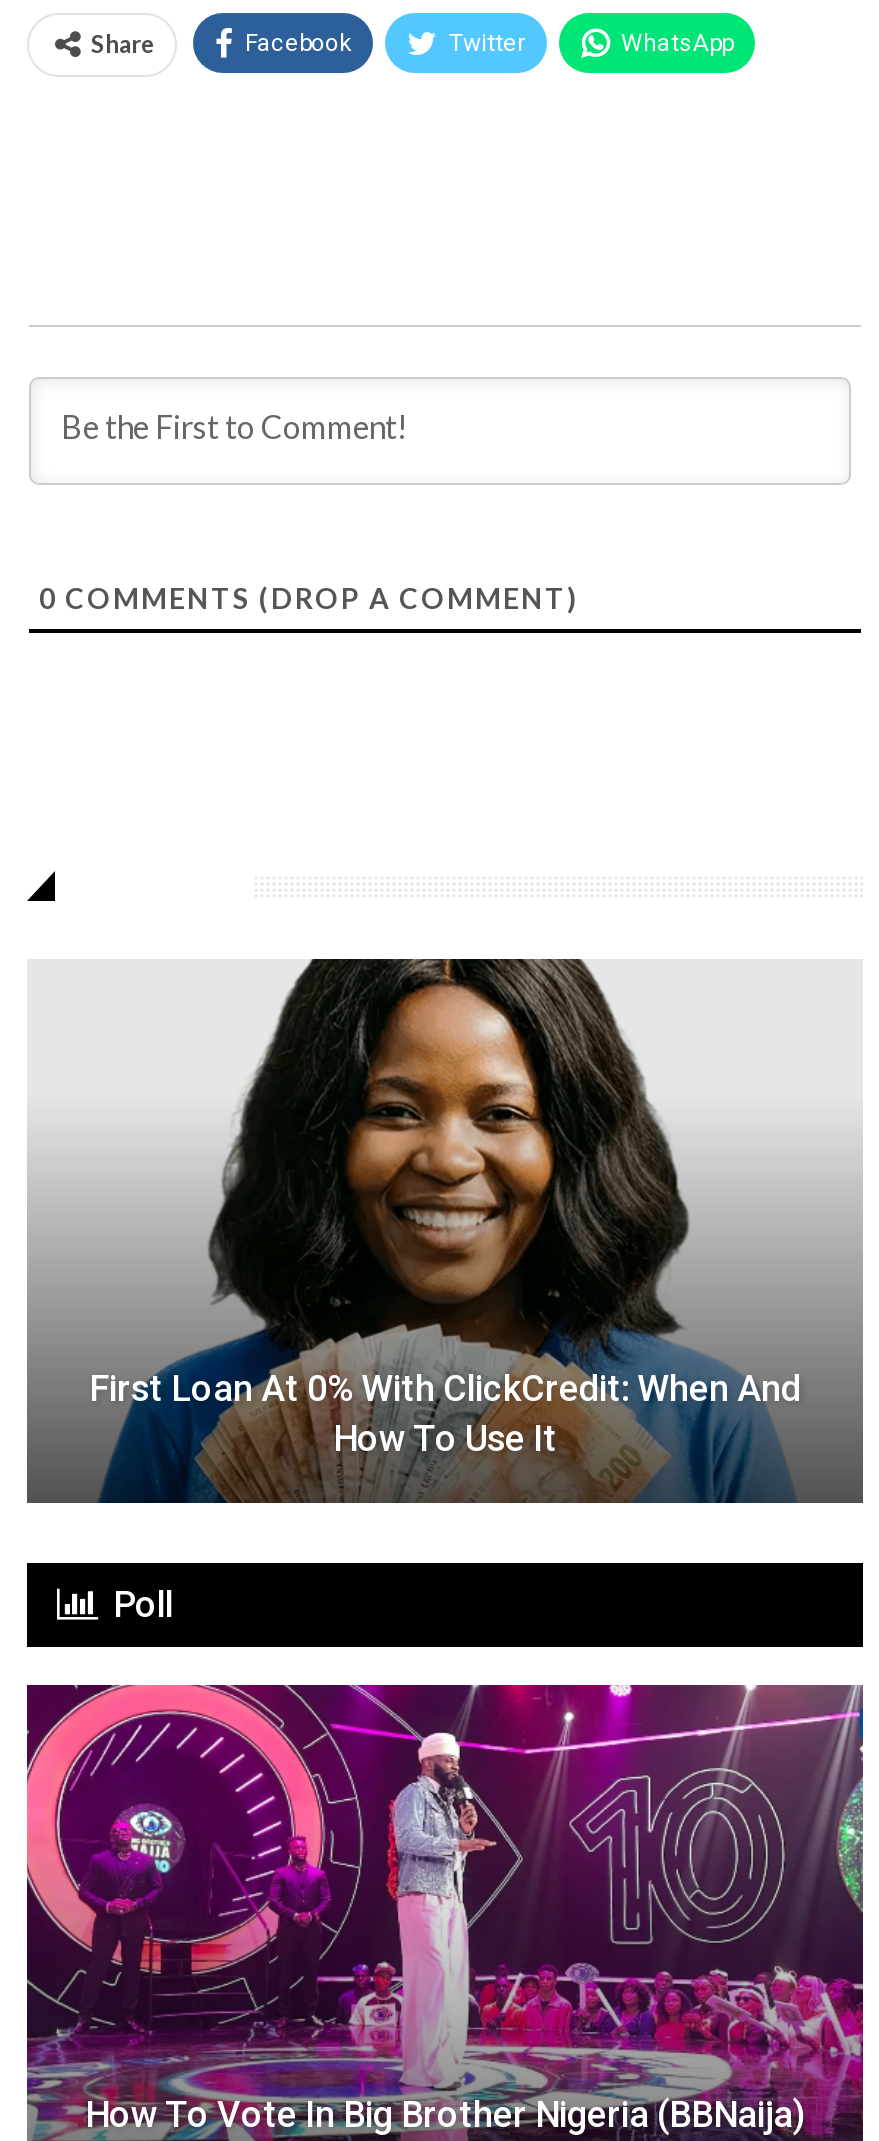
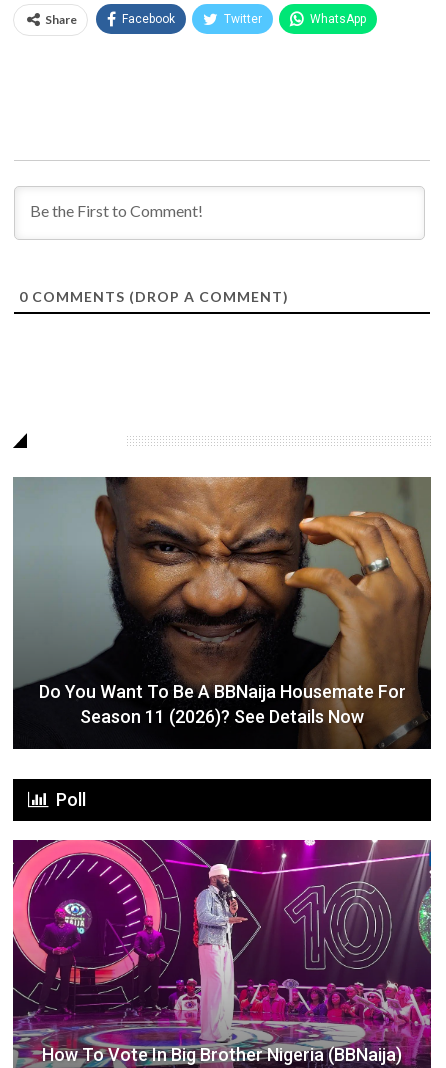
[27,957,863,1503] [image] | First Loan At 0% With ClickCredit: When And | How To Use It -> [13,476,432,749] [image] | Do You Want To Be A BBNaija Housemate For | Season 11 (2026)? See Details Now

